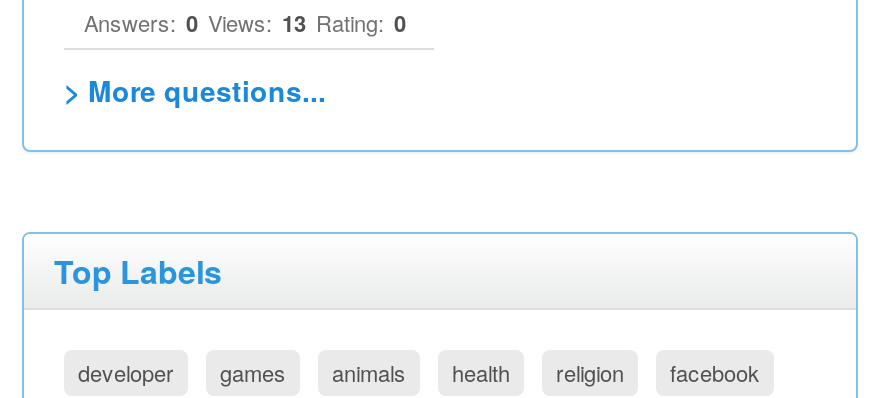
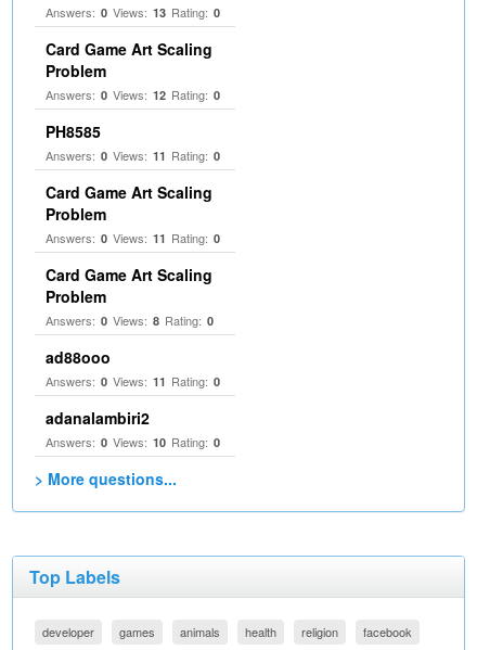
none -> [46,38,220,450] Card Game Art Scaling | Problem | Answers: 0 Views: 12 Rating: 0 | PH8585 | Answers: 0 Views: 11 Rating: 0 | Card Game Art Scaling | Problem | Answers: 0 Views: 11 Rating: 0 | Card Game Art Scaling | Problem | Answers: 0 Views: 8 Rating: 0 | ad88ooo | Answers: 0 Views: 11 Rating: 0 | adanalambiri2 | Answers: 0 Views: 10 Rating: 0

